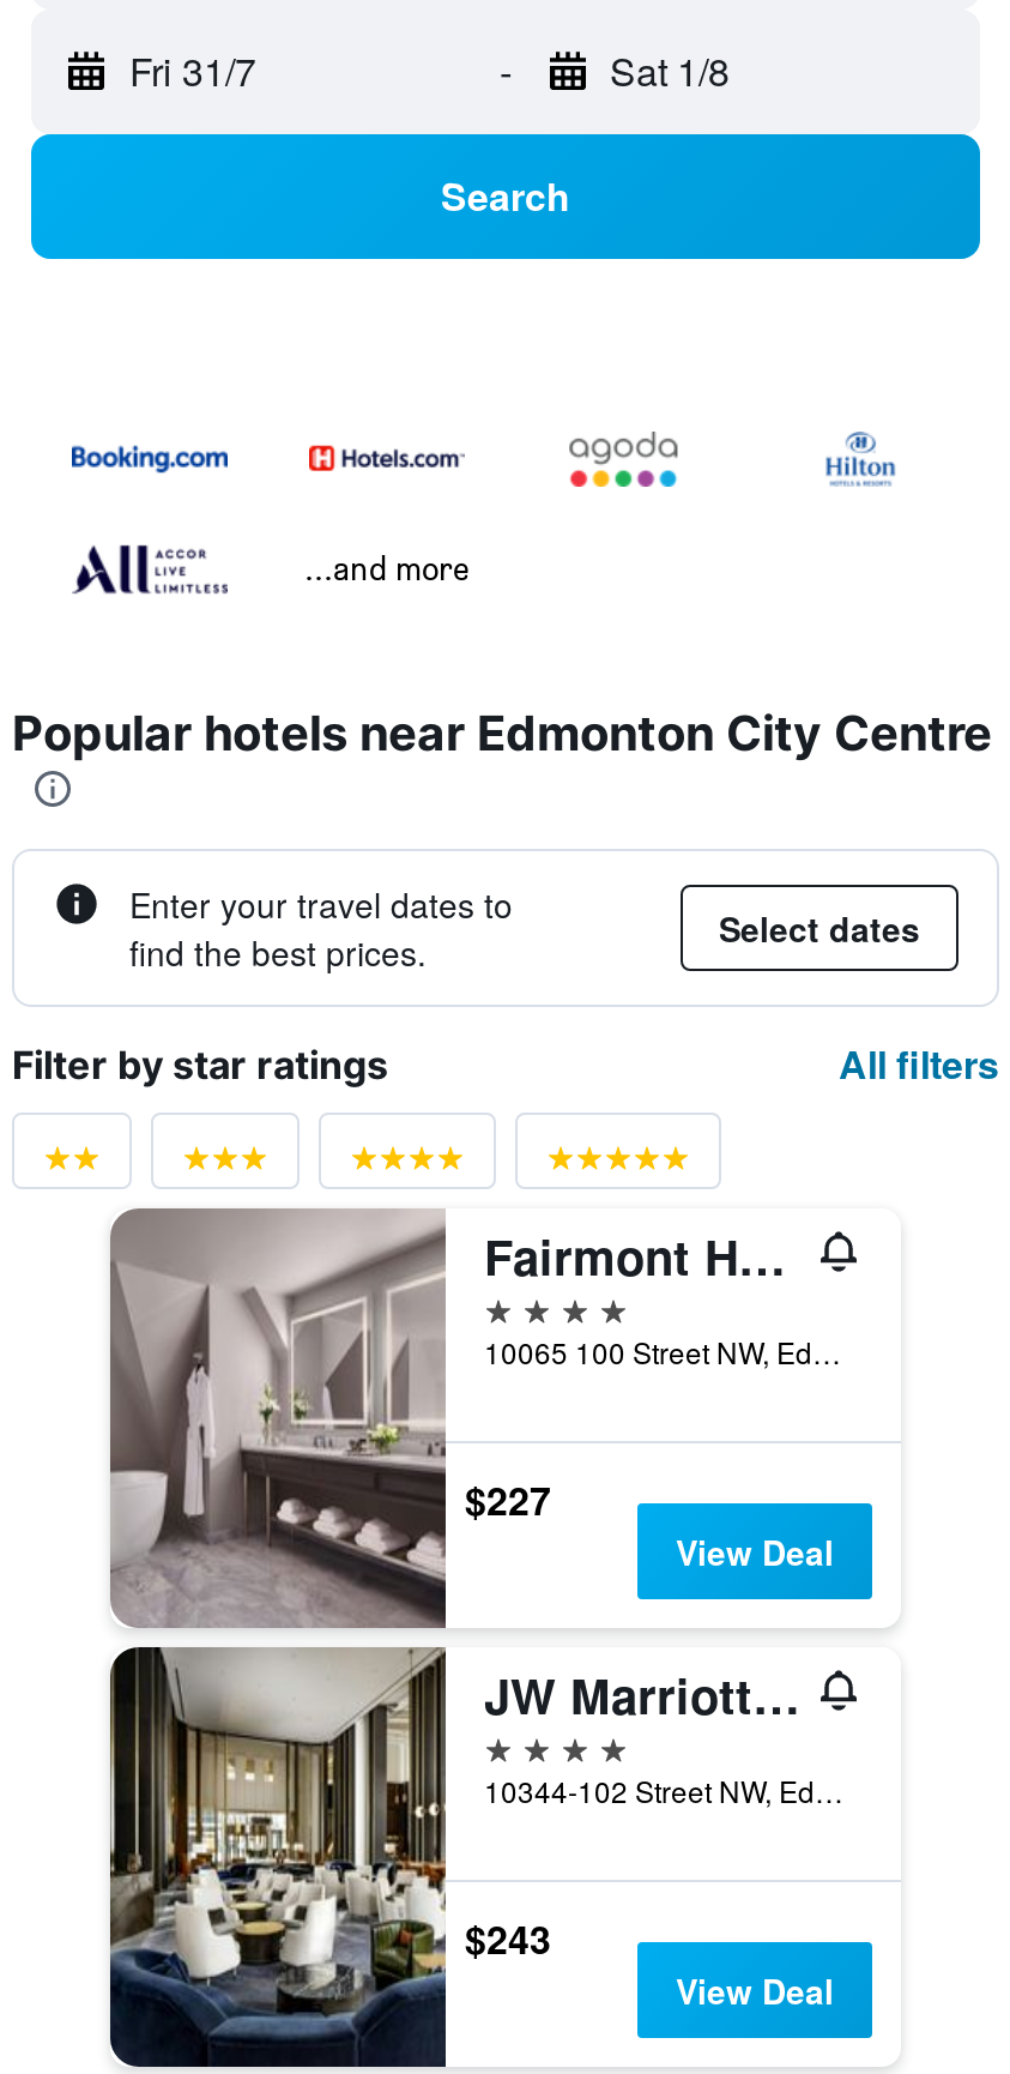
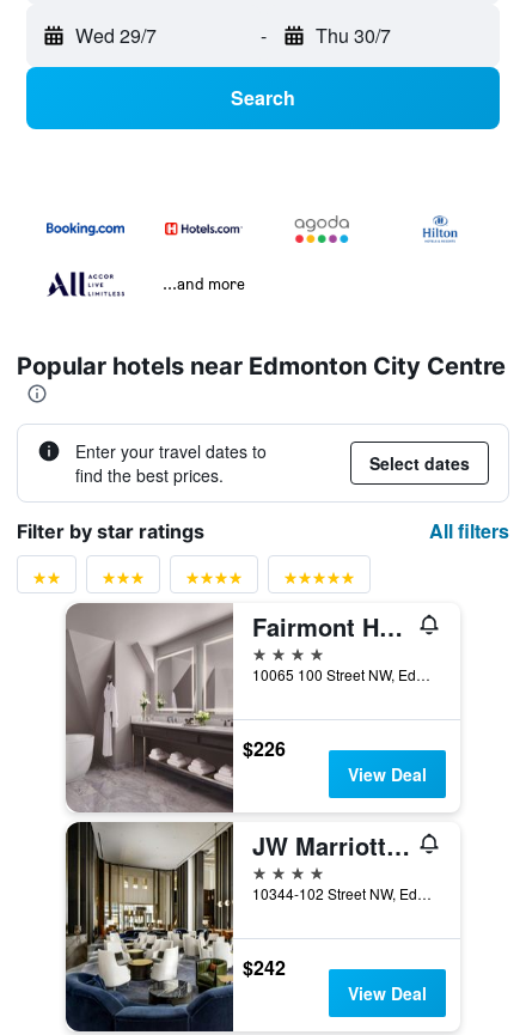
[129,44,256,99] Fri 31/7 -> [75,22,157,49] Wed 29/7
[610,44,730,99] Sat 1/8 -> [315,22,390,49] Thu 30/7
[465,1471,551,1526] $227 -> [243,734,286,762] $226
[465,1910,551,1965] $243 -> [243,953,286,981] $242

